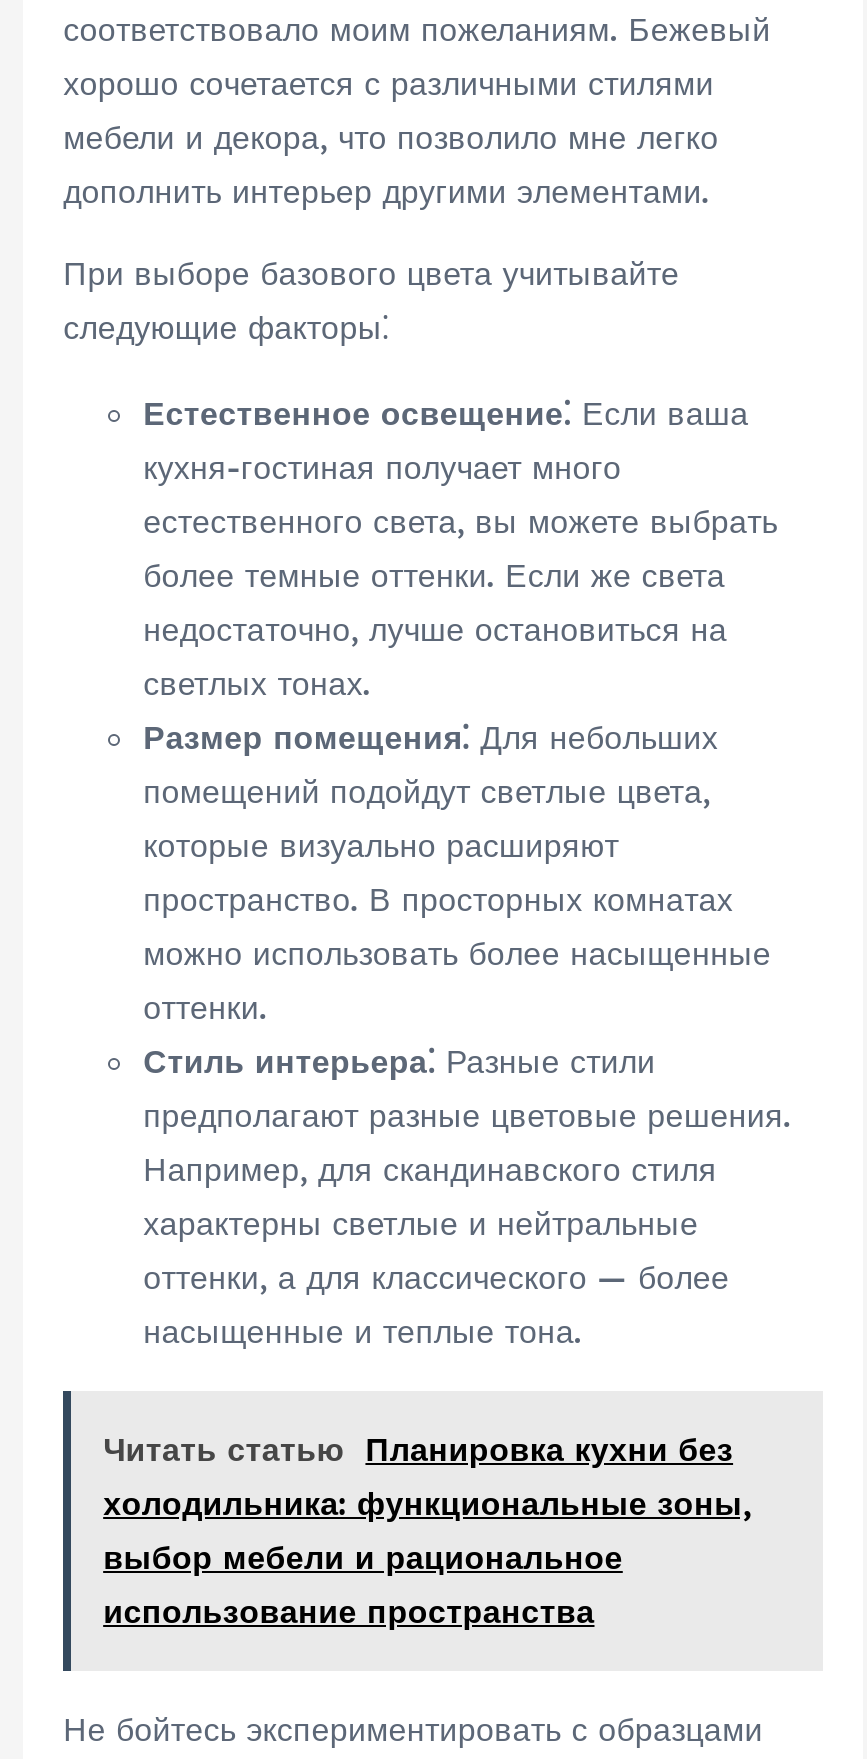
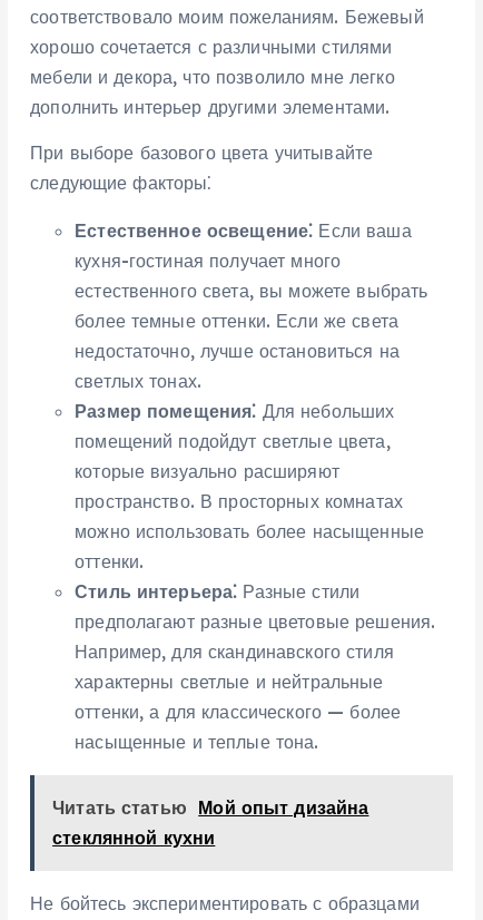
[103,1429,753,1631] Читать статью Планировка кухни без | холодильника: функциональные зоны, | выбор мебели и рациональное | использование пространства -> [52,796,369,848] Читать статью Мой опыт дизайна | стеклянной кухни

